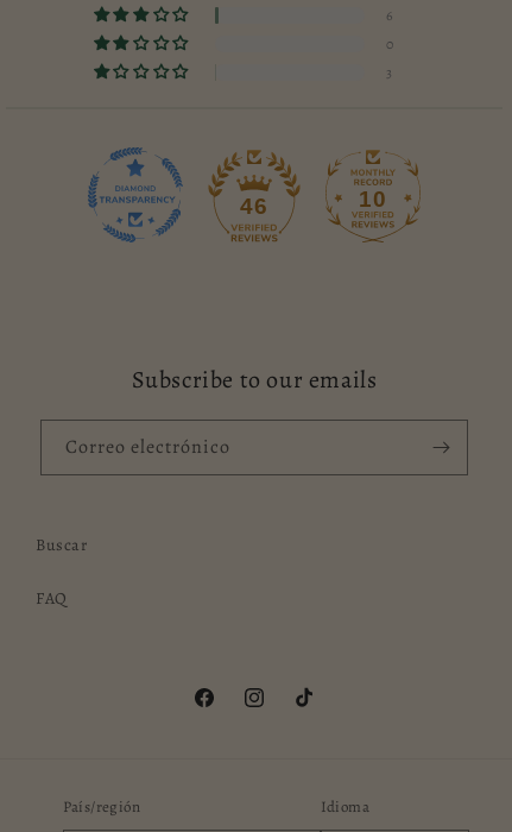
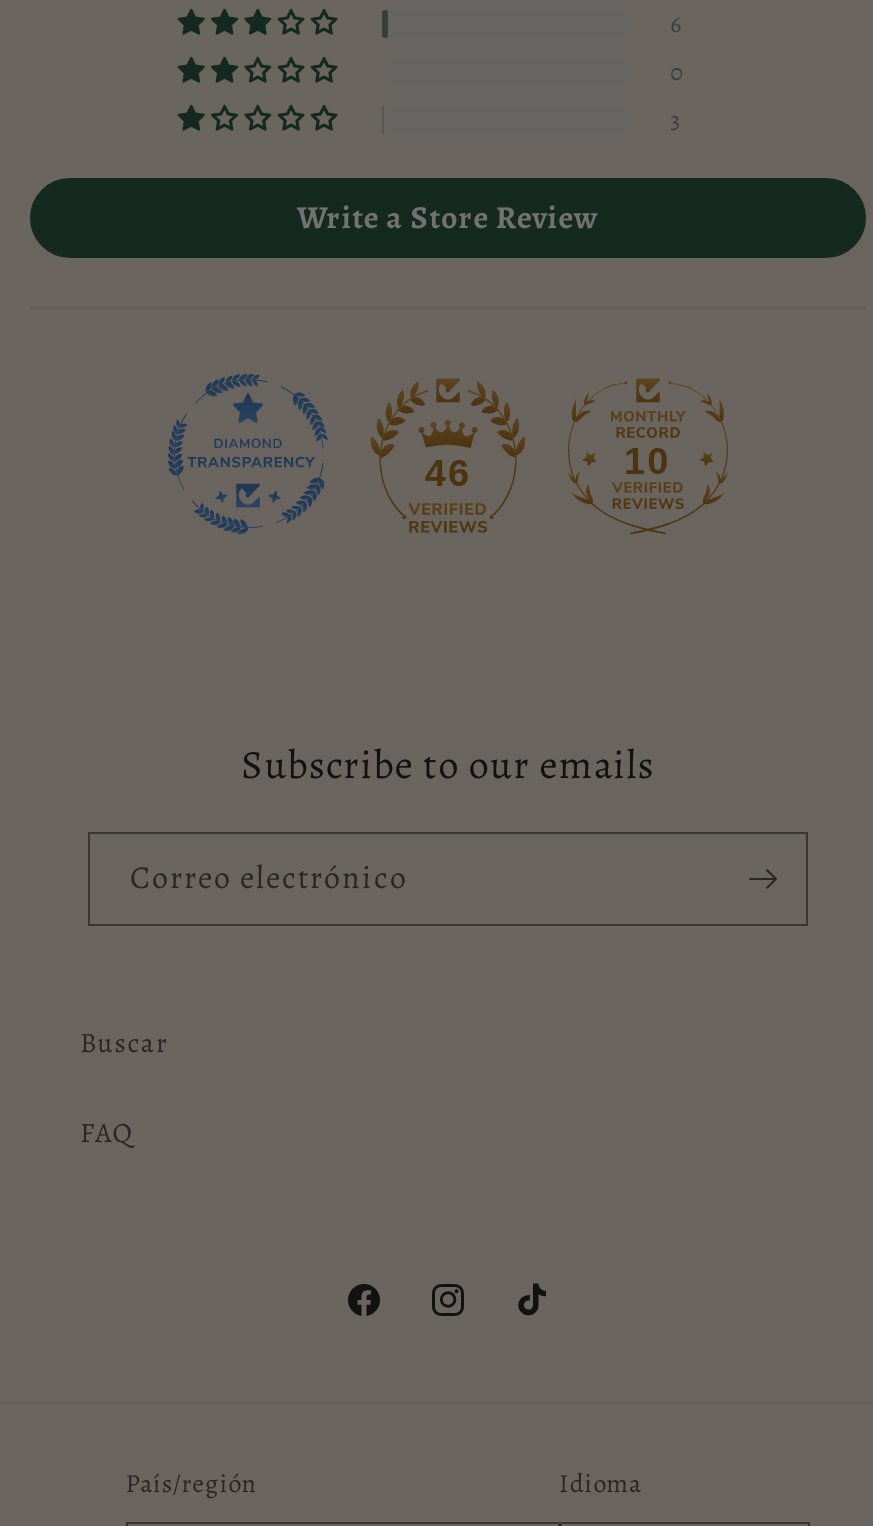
none -> [297,196,599,240] Write a Store Review

